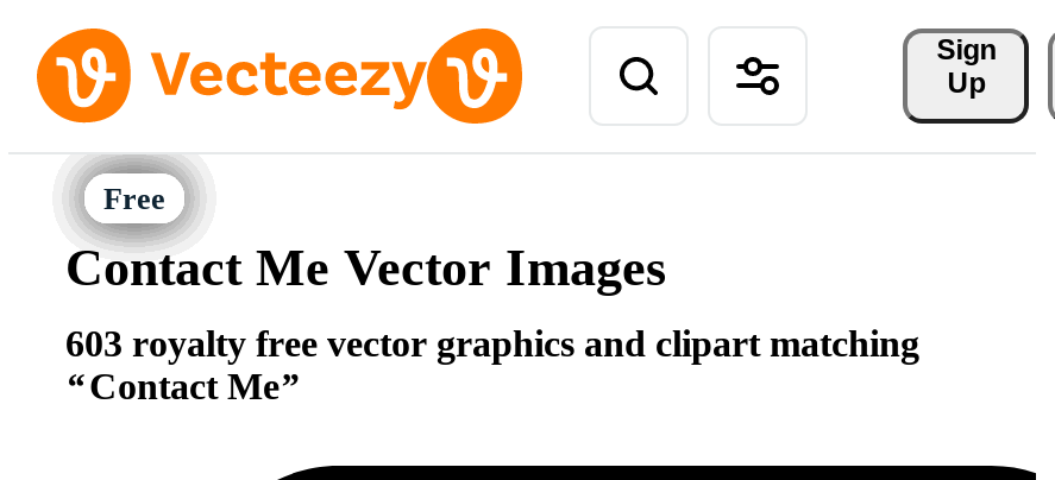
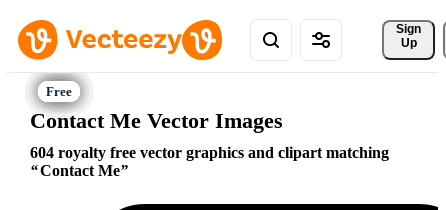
[65,324,919,365] 603 royalty free vector graphics and clipart matching -> [30,144,389,161] 604 royalty free vector graphics and clipart matching

